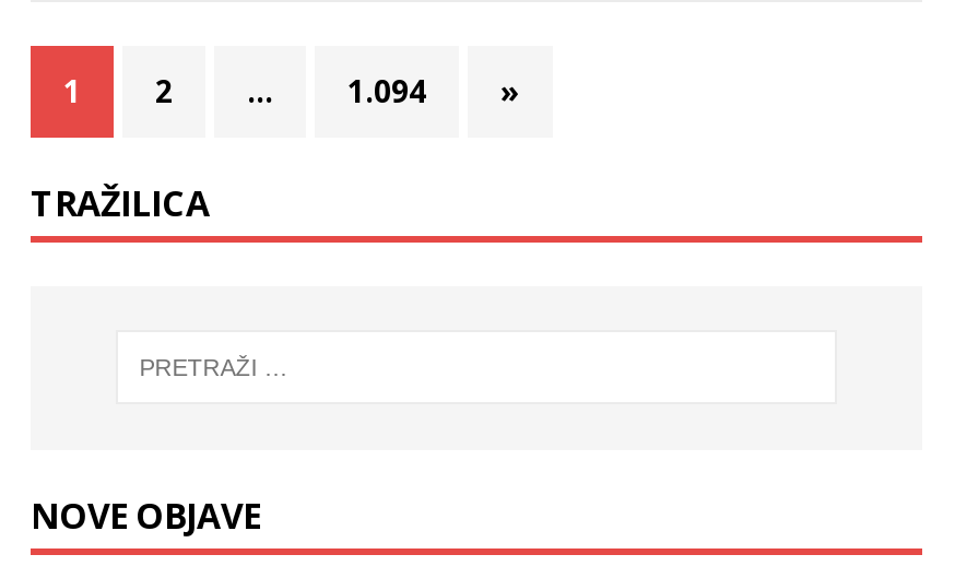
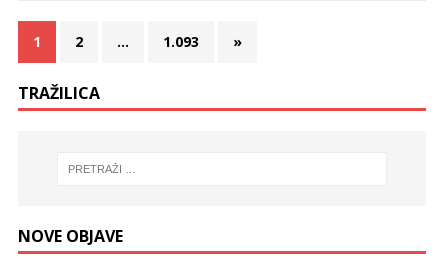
[347,70,426,112] 1.094 -> [163,32,199,51] 1.093

